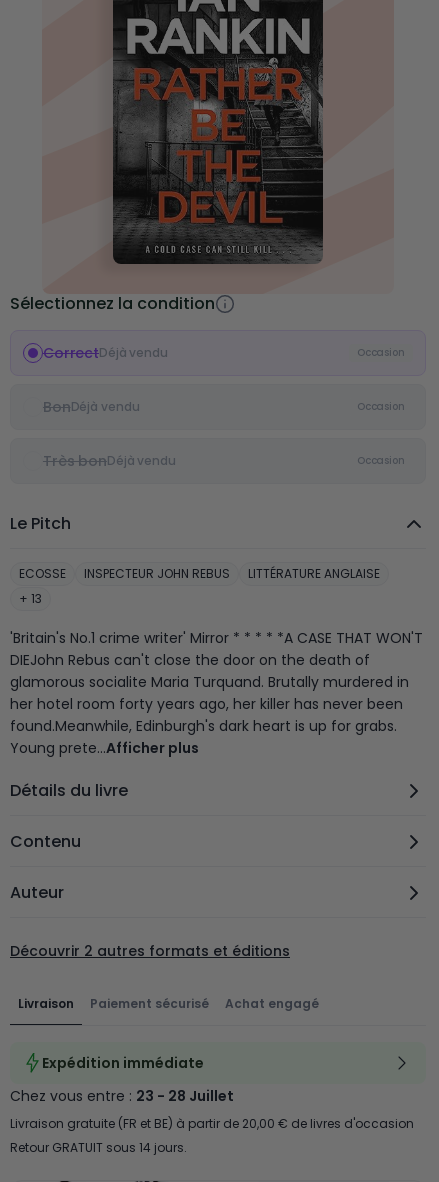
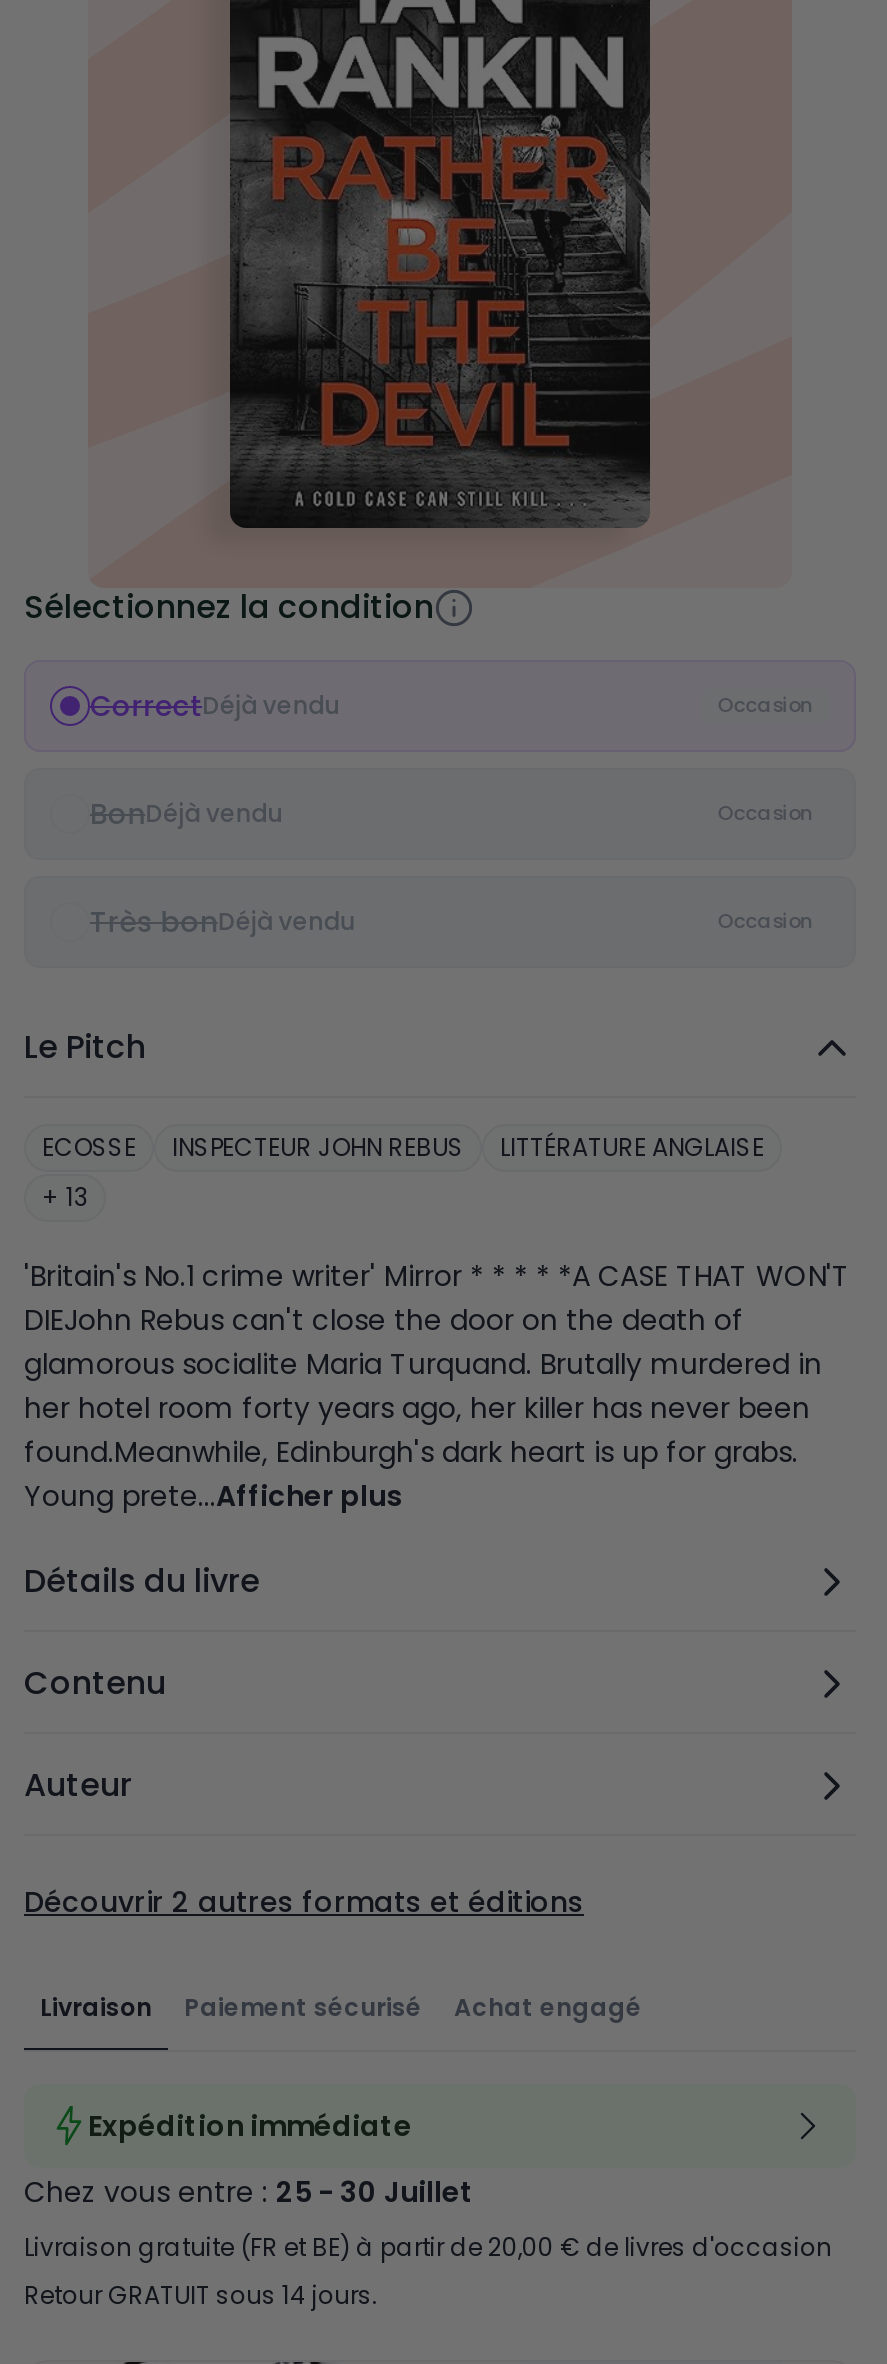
[10,1086,234,1106] Chez vous entre : 23 - 28 Juillet -> [24,2172,474,2212] Chez vous entre : 25 - 30 Juillet

